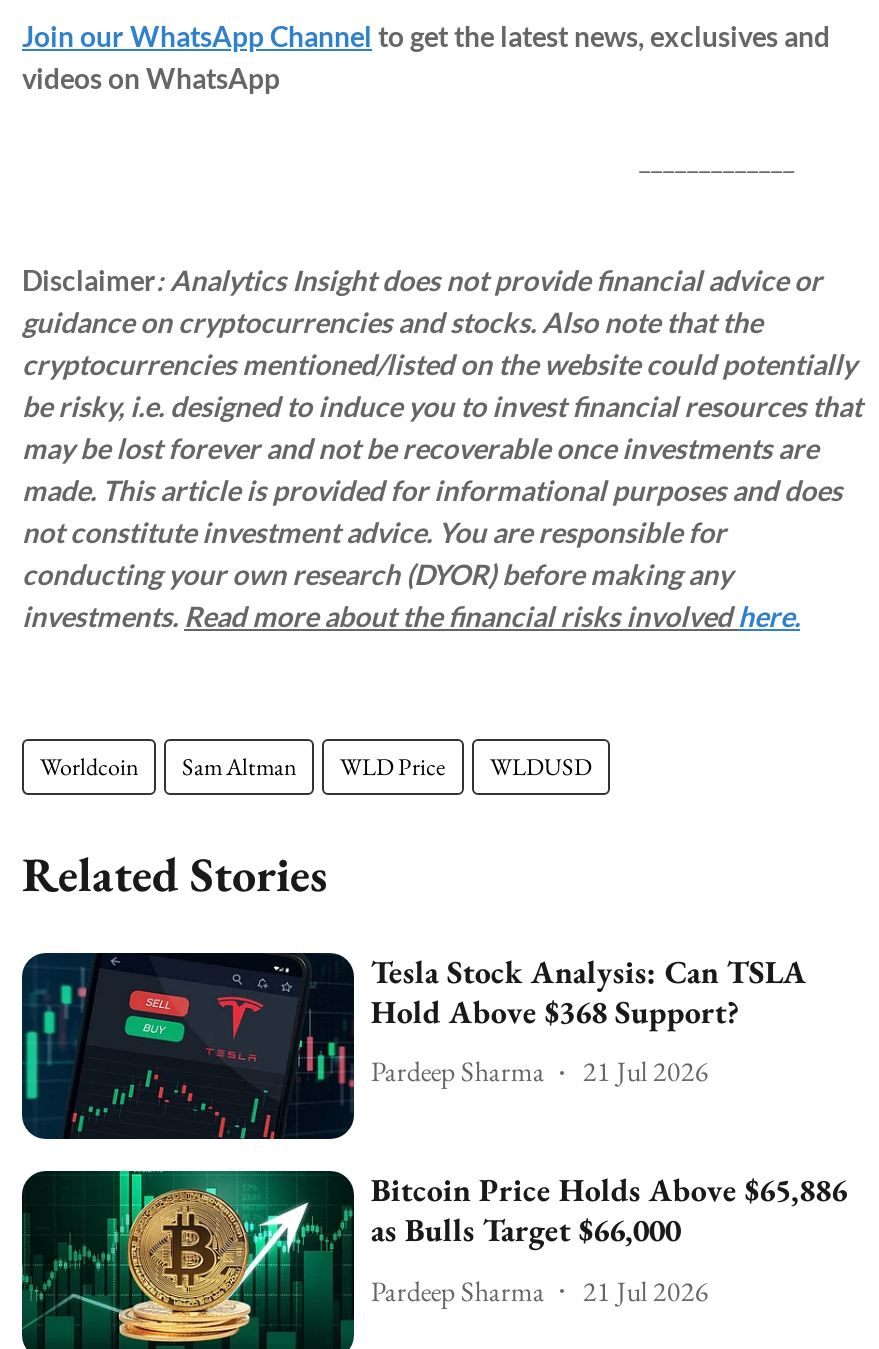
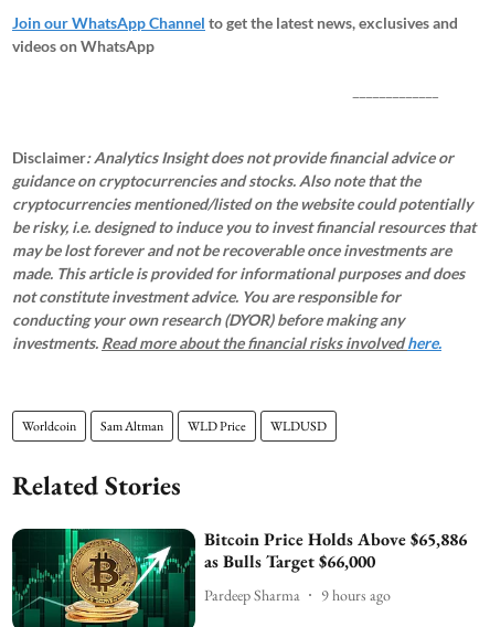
[24,950,807,1140] [image] | Tesla Stock Analysis: Can TSLA | Hold Above $368 Support? | Pardeep Sharma | 21 Jul 2026 -> none
[371,1272,709,1308] Pardeep Sharma 21 Jul 2026 -> [205,585,391,604] Pardeep Sharma 9 hours ago

